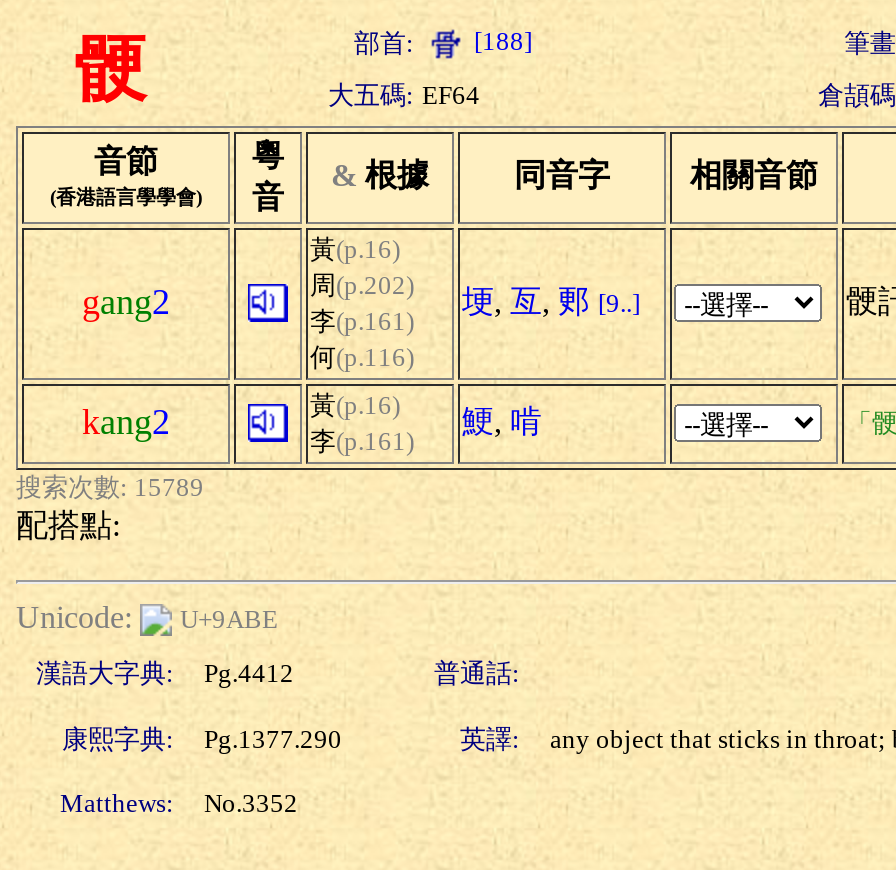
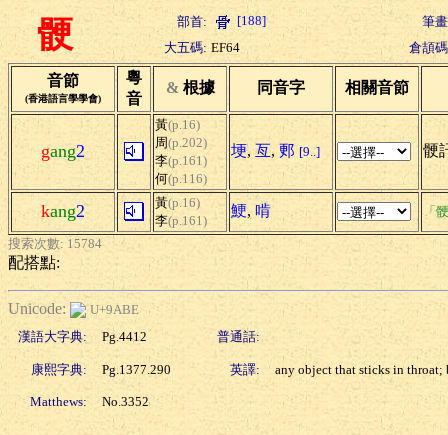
[16,472,204,502] 搜索次數: 15789 -> [8,236,102,251] 搜索次數: 15784

